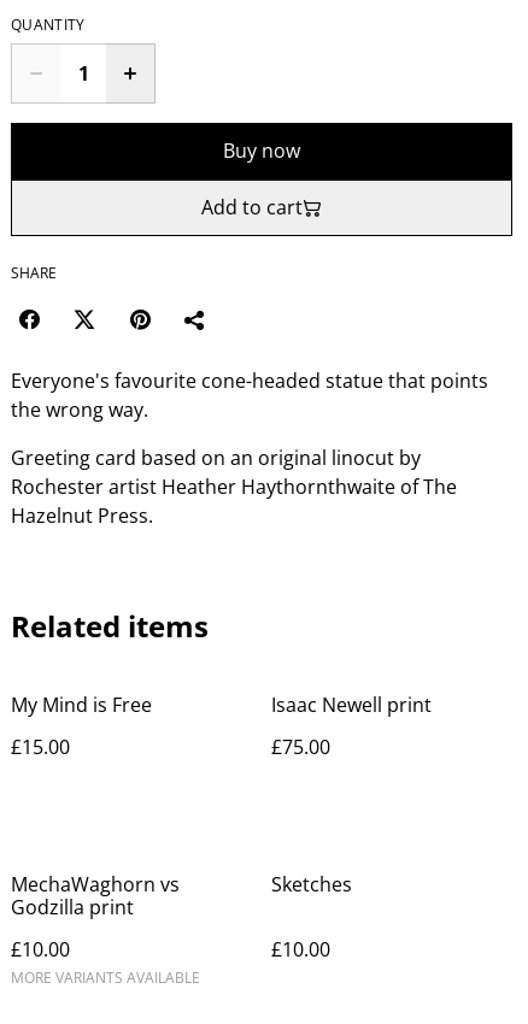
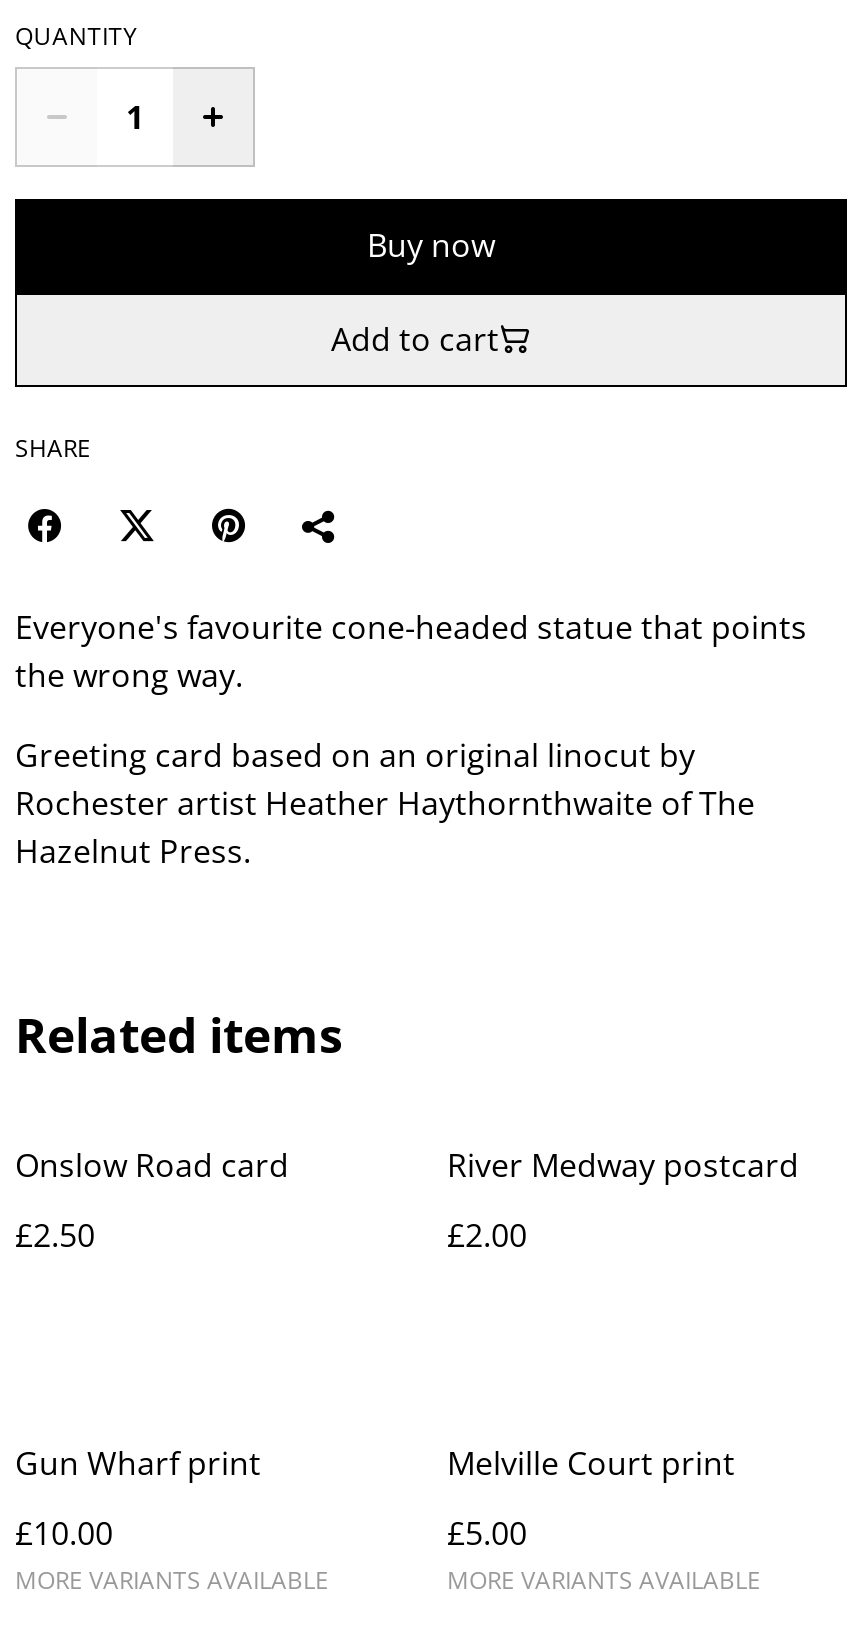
[11,692,152,719] My Mind is Free -> [15,1142,289,1186] Onslow Road card
[271,692,432,719] Isaac Newell print -> [447,1142,799,1186] River Medway postcard
[11,734,70,761] £15.00 -> [15,1212,95,1256] £2.50
[271,734,330,761] £75.00 -> [447,1212,527,1256] £2.00
[11,872,180,921] MechaWaghorn vs | Godzilla print -> [15,1440,261,1484] Gun Wharf print
[271,872,352,898] Sketches -> [447,1440,735,1484] Melville Court print
[271,937,330,963] £10.00 -> [447,1510,761,1596] £5.00 | MORE VARIANTS AVAILABLE

